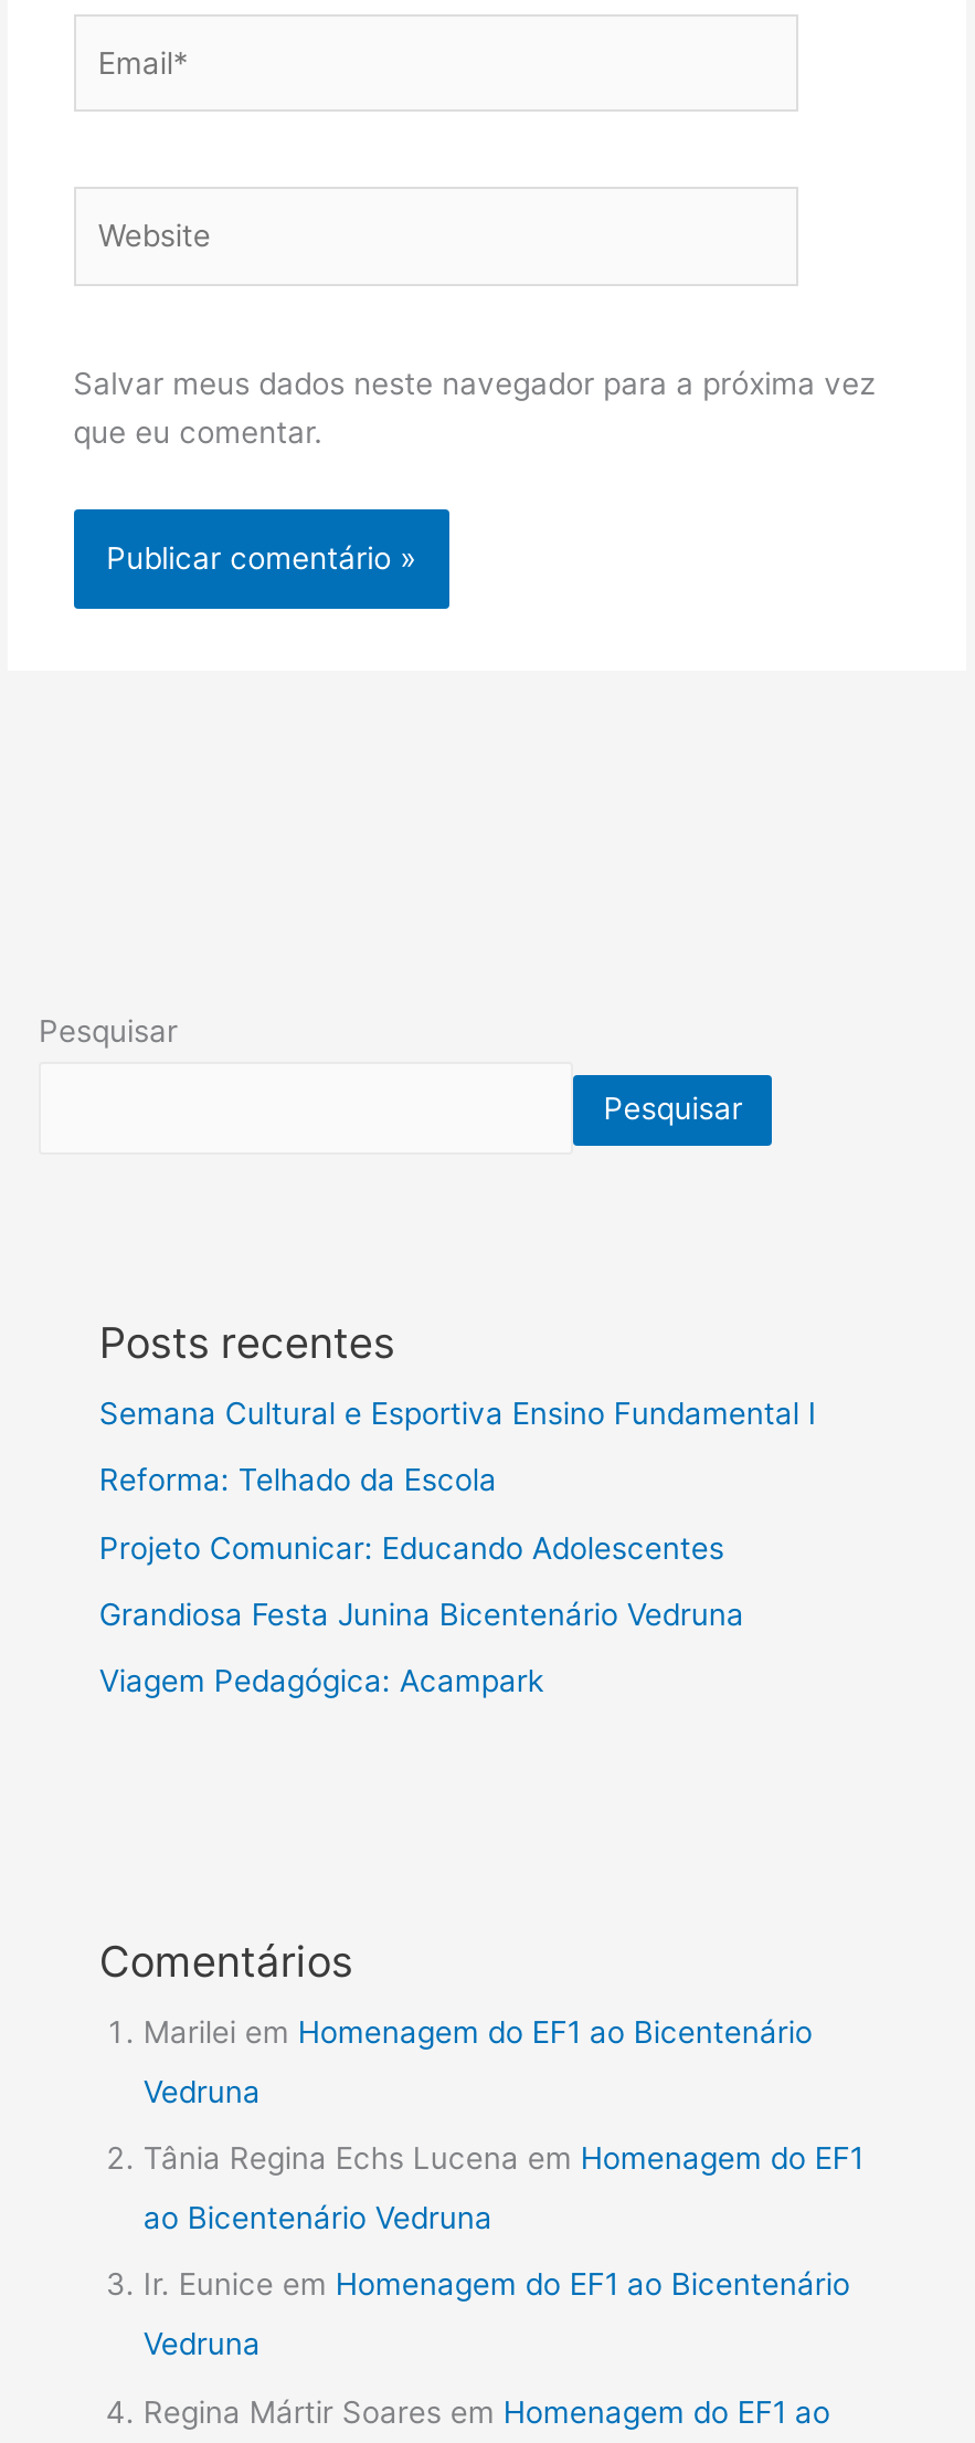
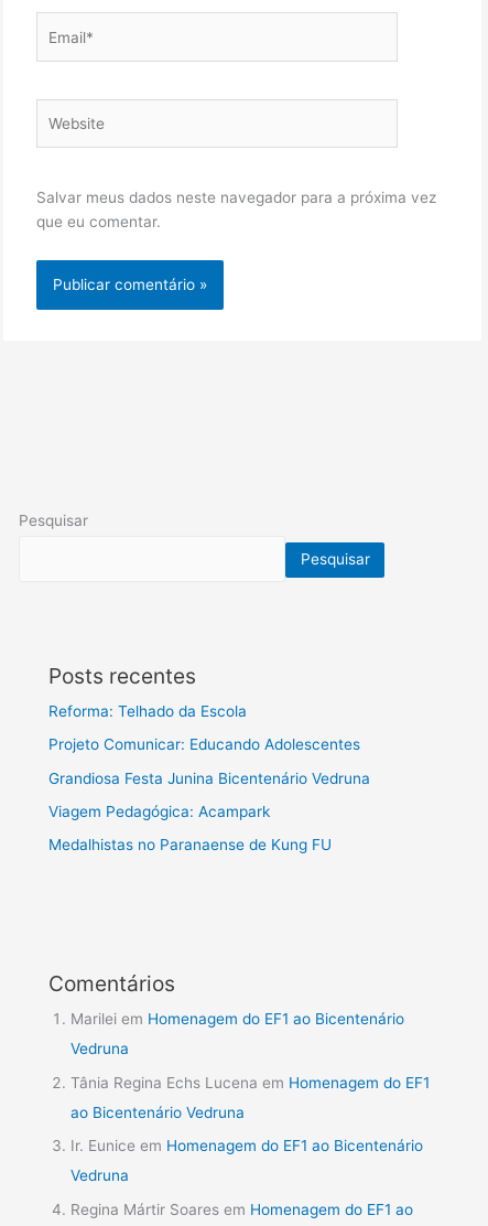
[99,1395,817,1430] Semana Cultural e Esportiva Ensino Fundamental I -> none
moved [99,1462,744,1699] -> [49,702,371,820]: Reforma: Telhado da Escola | Projeto Comunicar: Educando Adolescentes | Grandiosa Festa Junina Bicentenário Vedruna | Viagem Pedagógica: Acampark
none -> [49,836,332,854] Medalhistas no Paranaense de Kung FU

